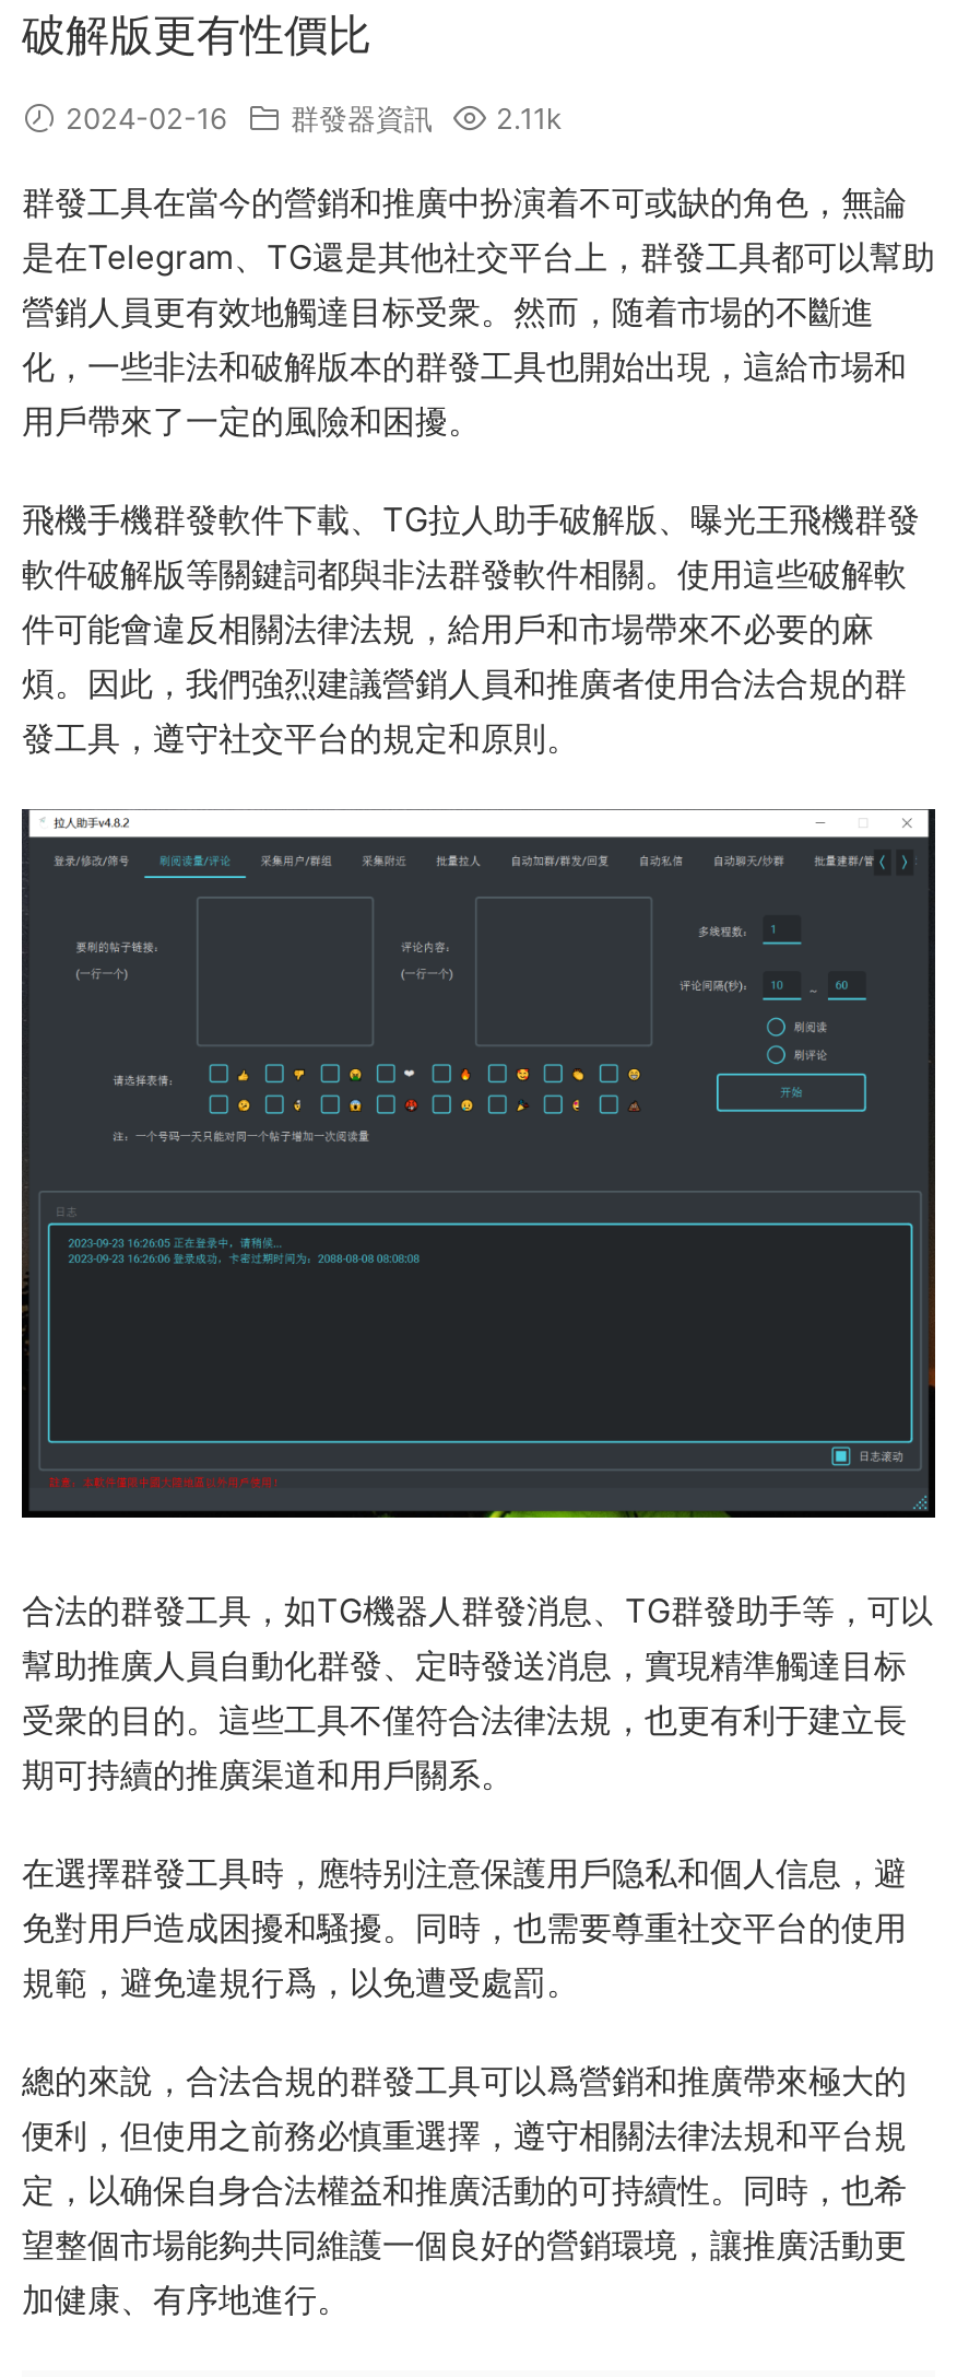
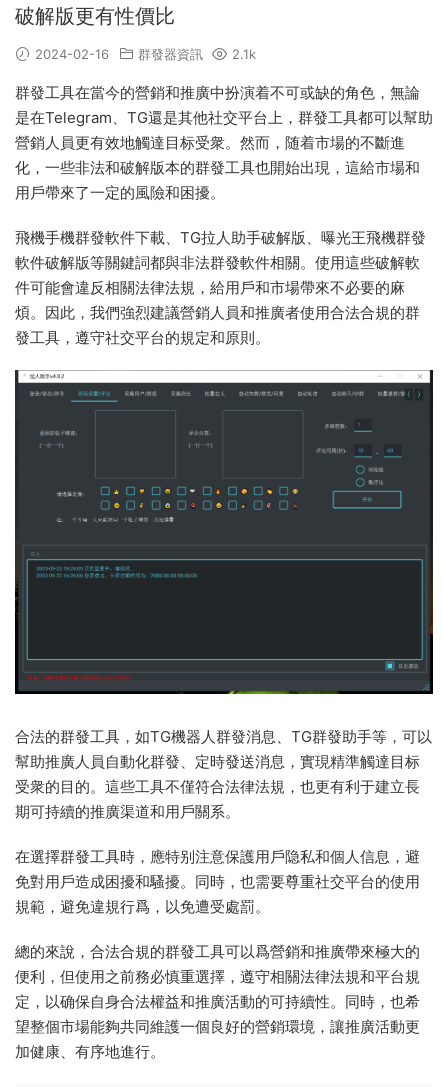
[57,101,562,136] 2024-02-16 群發器資訊 2.11k -> [31,46,256,62] 2024-02-16 群發器資訊 2.1k

